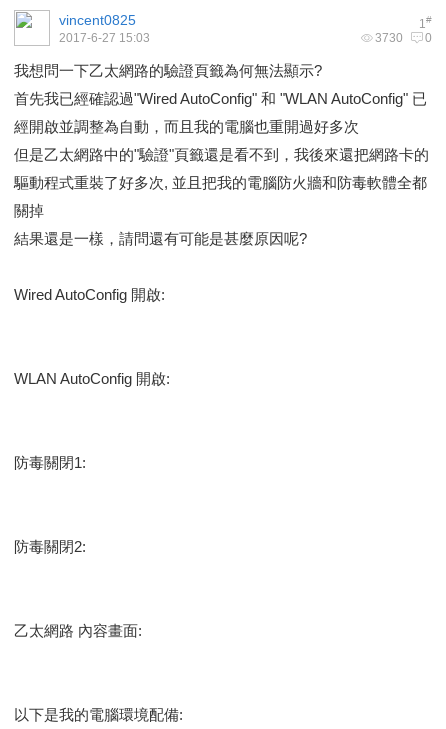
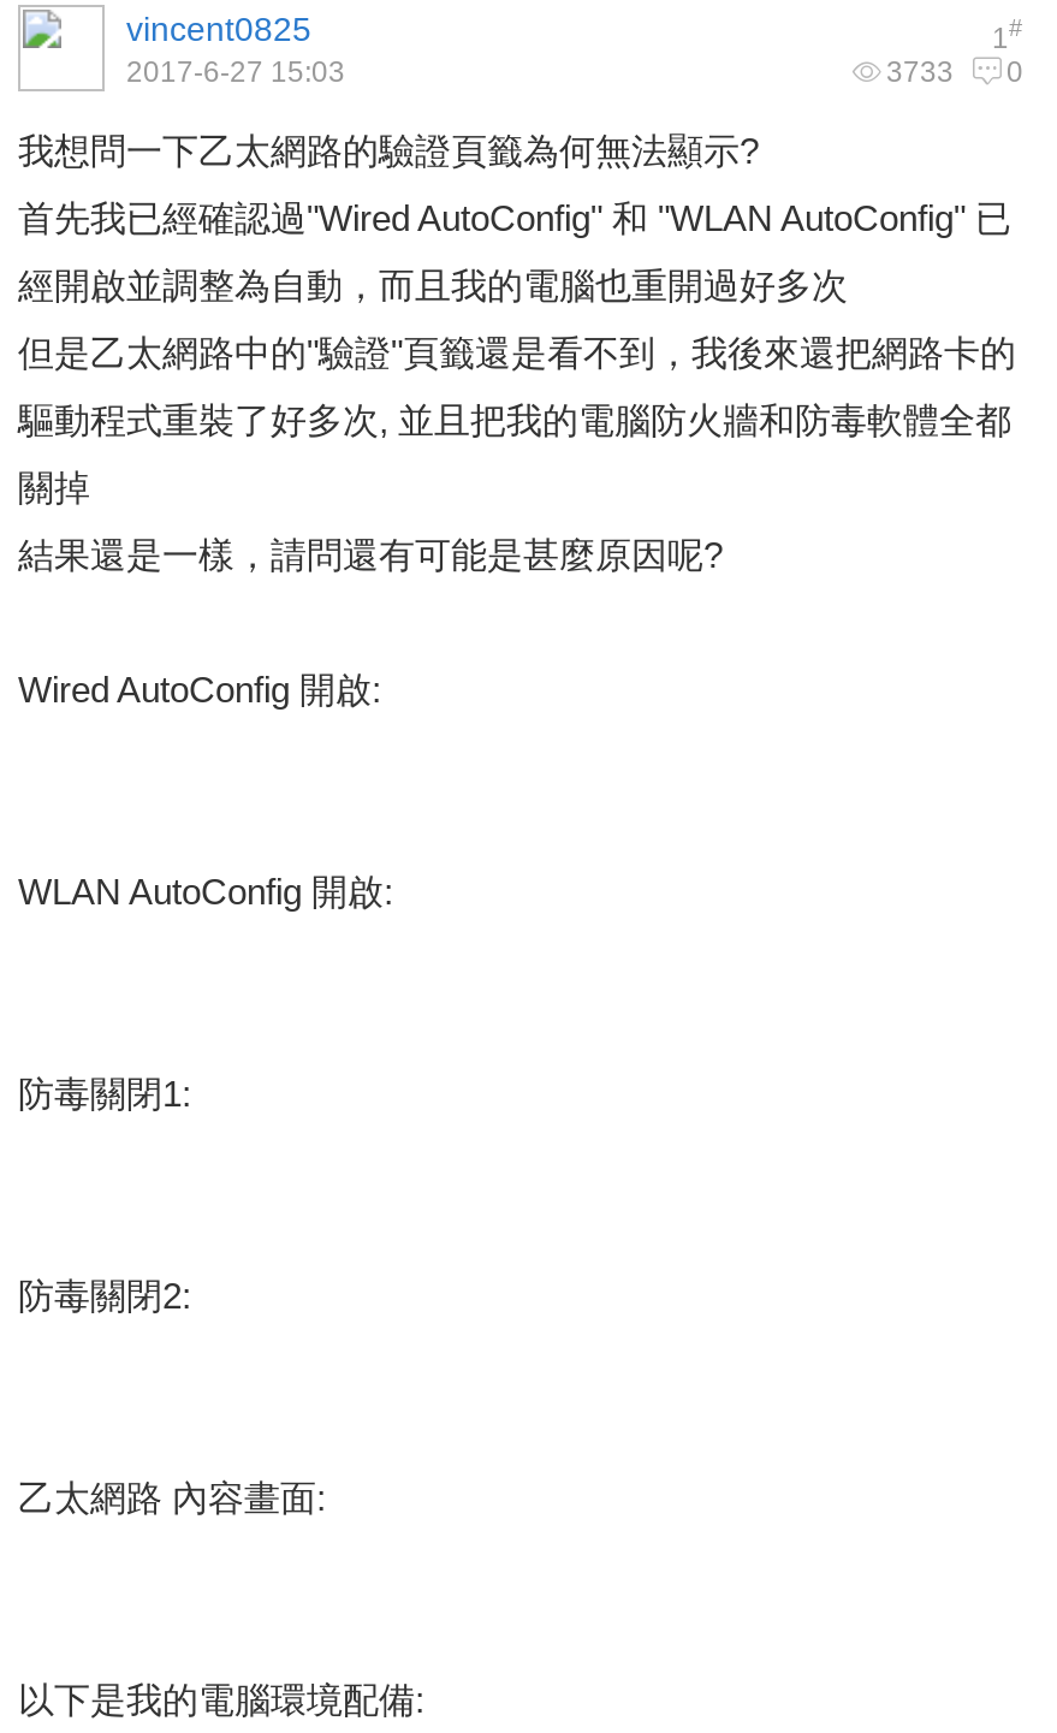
[375,31,432,45] 3730 0 -> [886,55,1023,89] 3733 0

